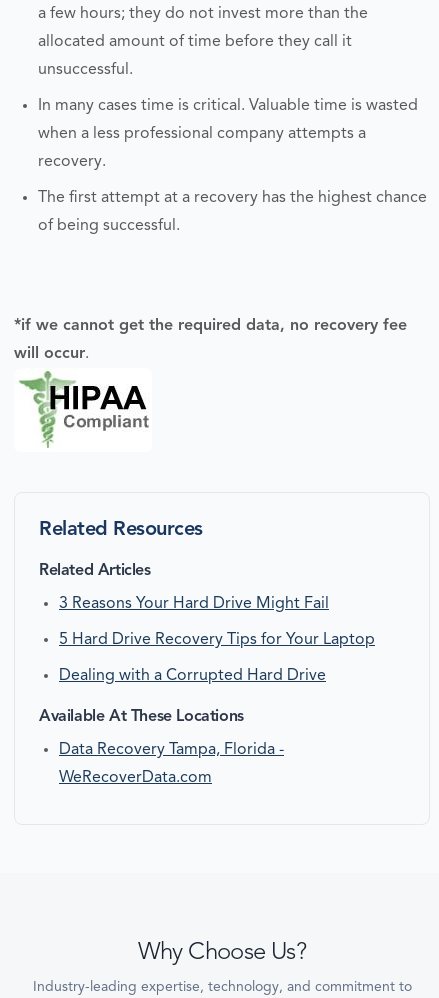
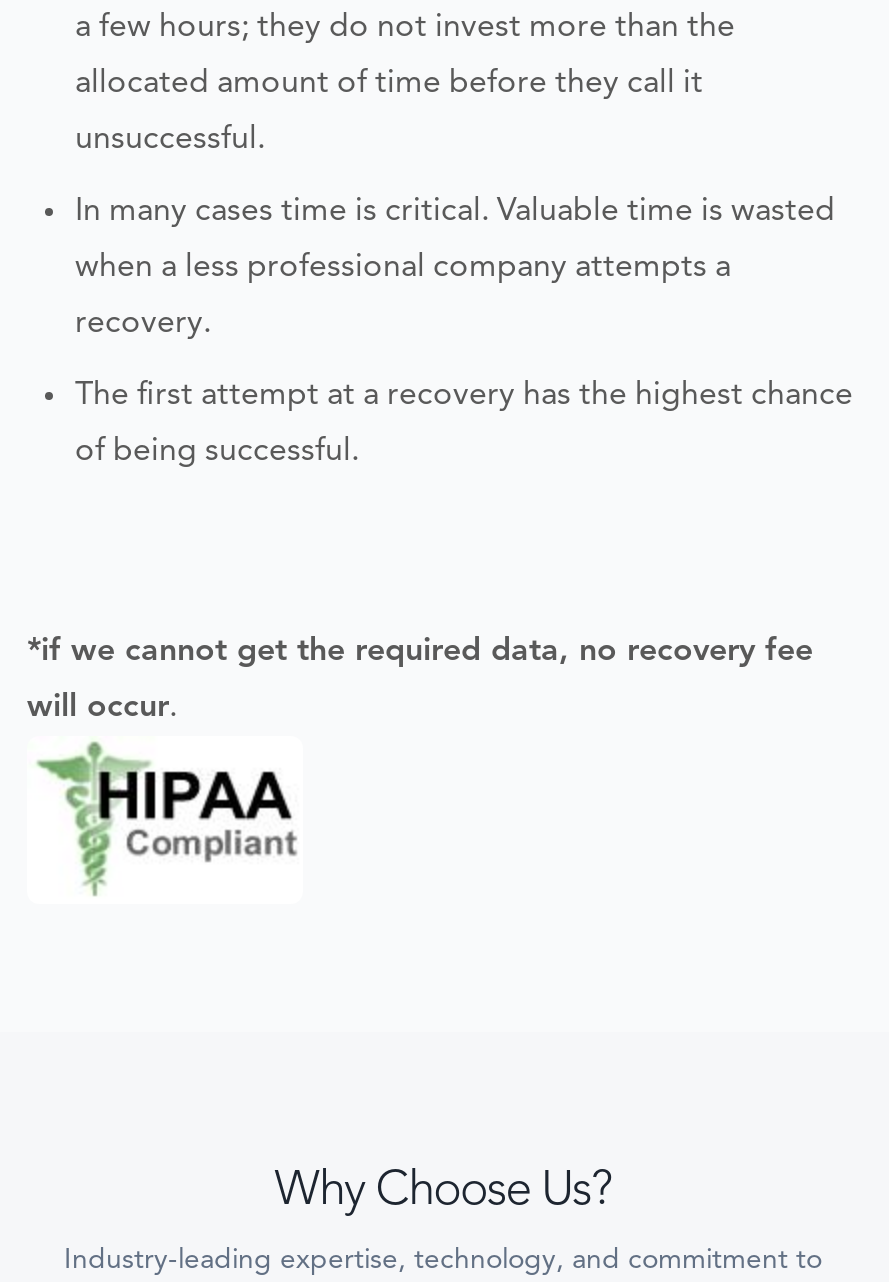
[39,520,375,786] Related Resources | Related Articles | 3 Reasons Your Hard Drive Might Fail | 5 Hard Drive Recovery Tips for Your Laptop | Dealing with a Corrupted Hard Drive | Available At These Locations | Data Recovery Tampa, Florida - | WeRecoverData.com -> none

